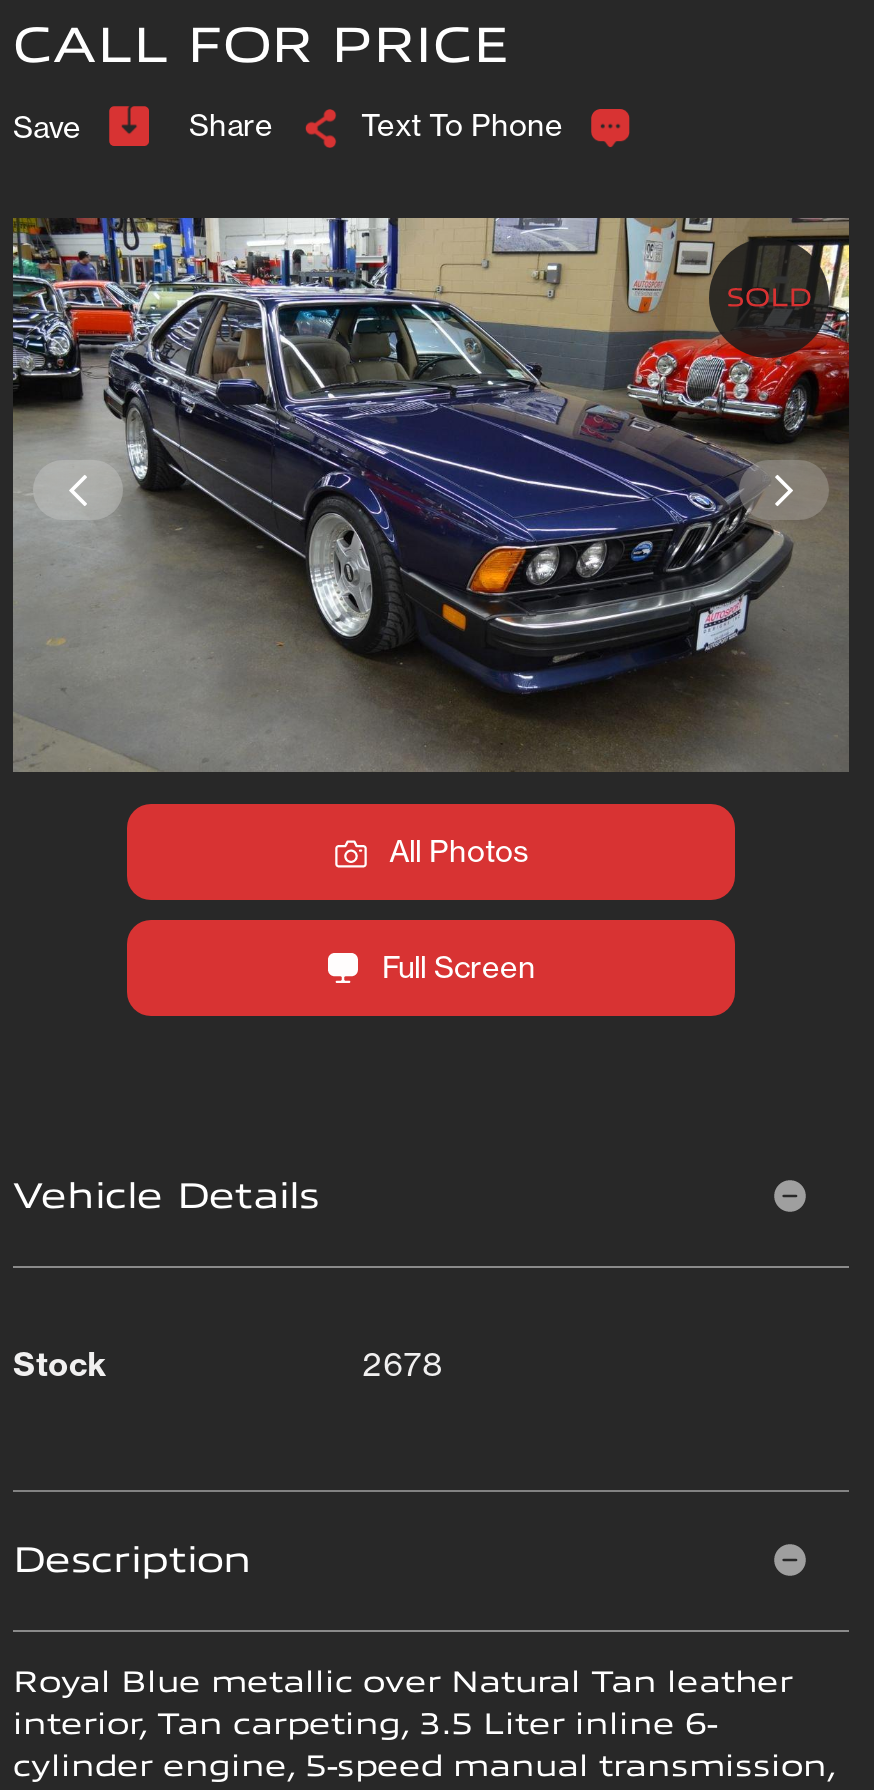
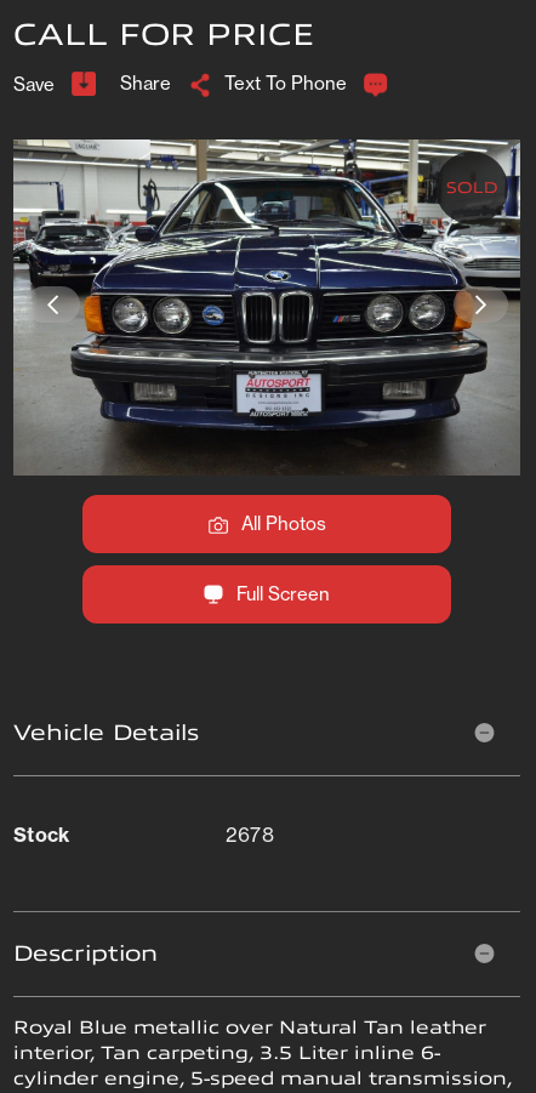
[11,216,849,774] [image] -> [12,138,521,476] [image]

